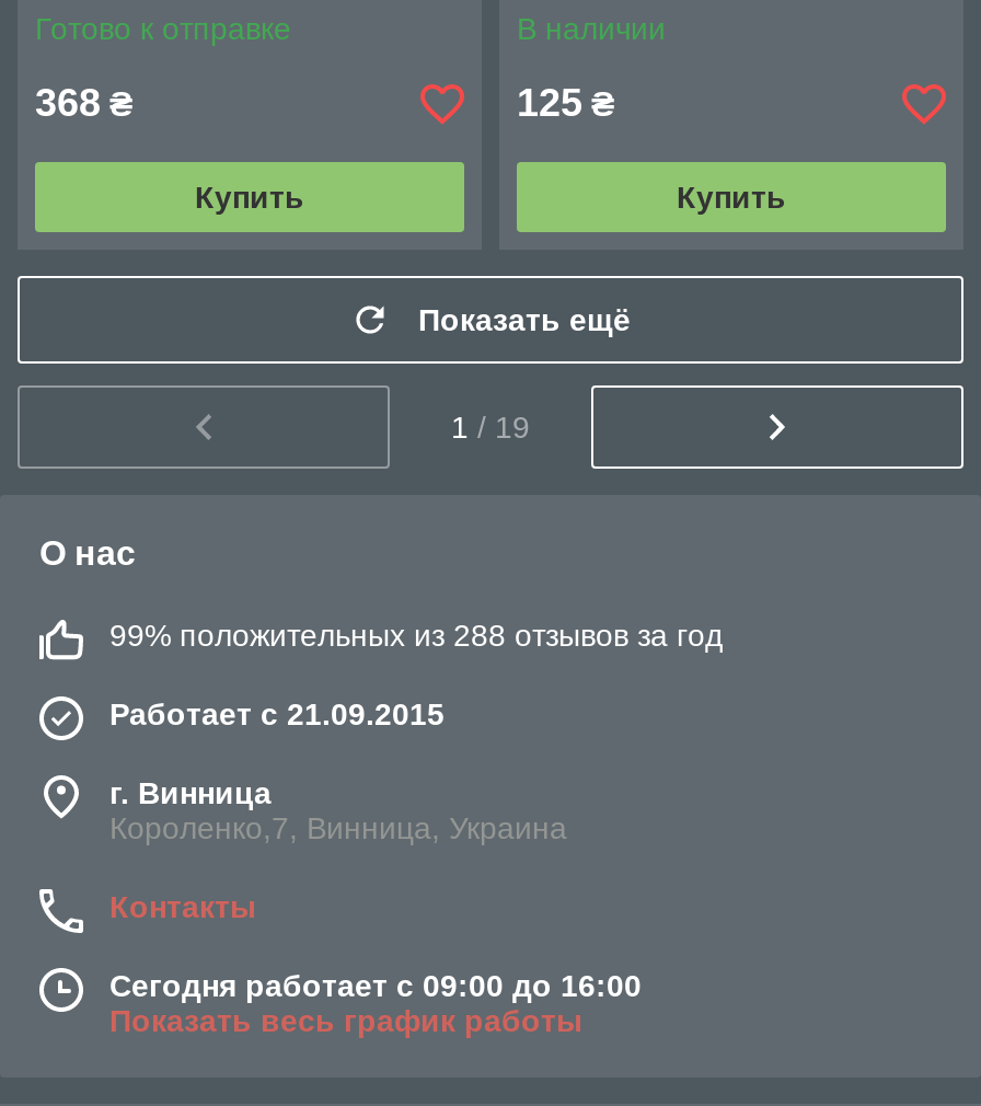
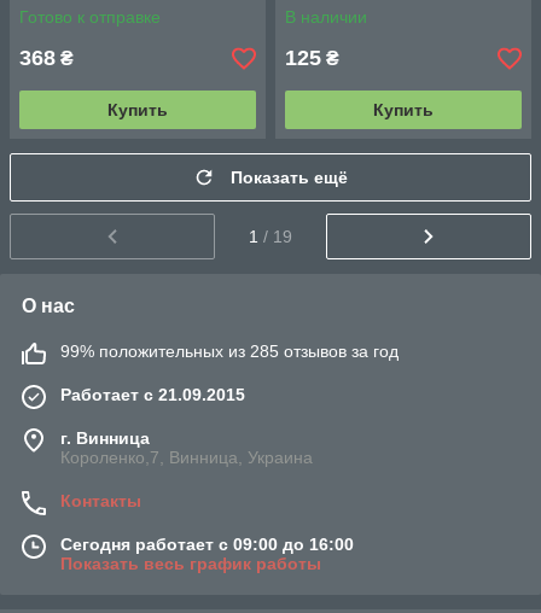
[109,618,723,653] 99% положительных из 288 отзывов за год -> [60,341,399,361] 99% положительных из 285 отзывов за год

